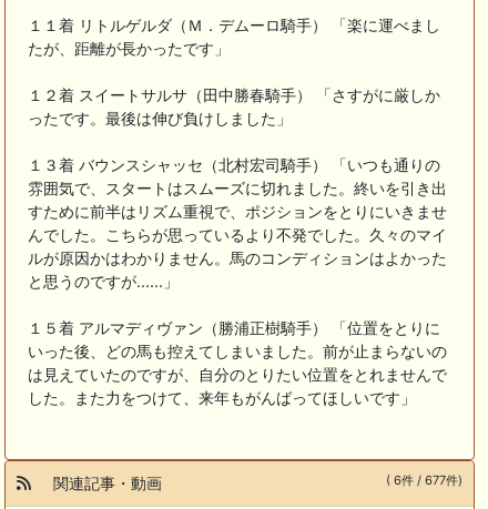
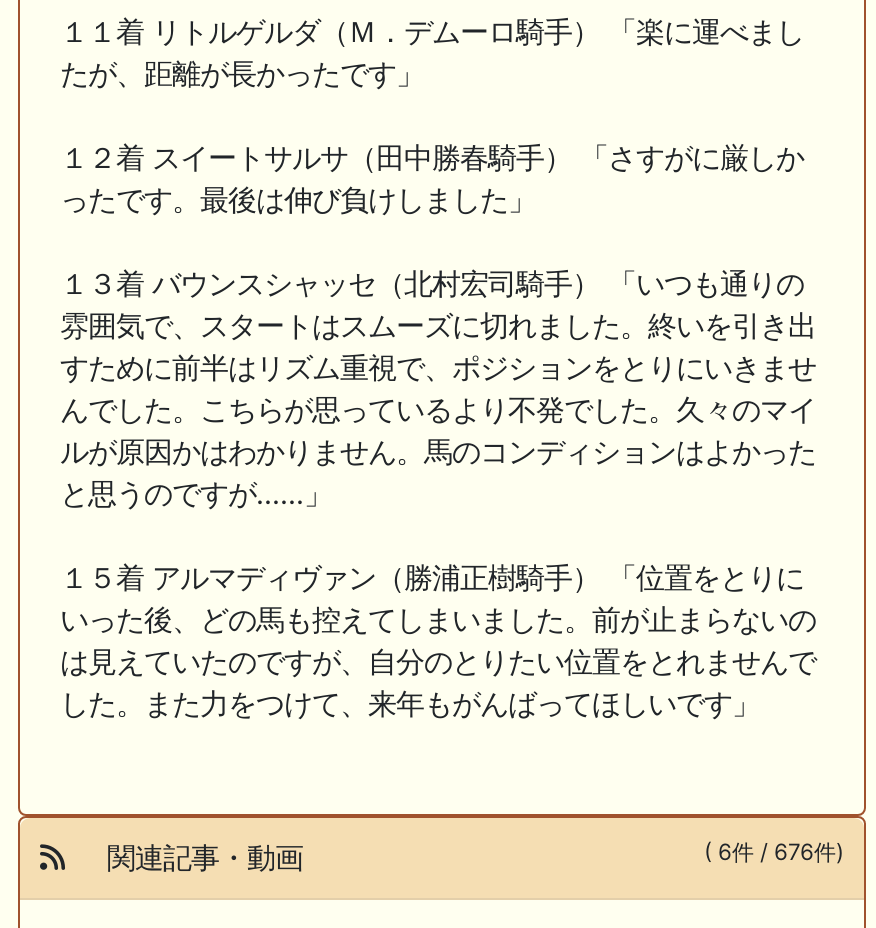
[386,472,462,488] ( 6件 / 677件) -> [704,838,844,866] ( 6件 / 676件)

